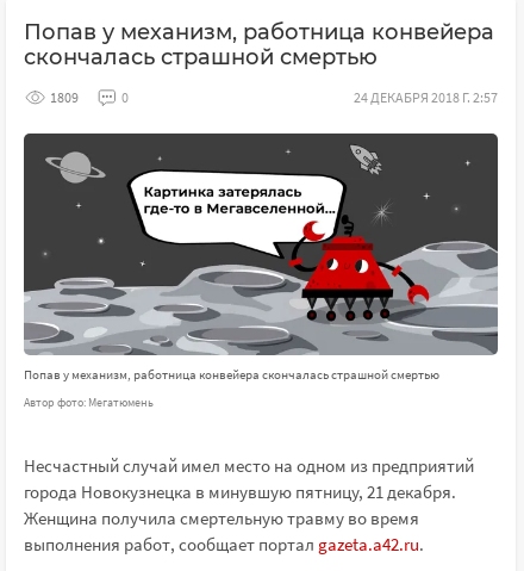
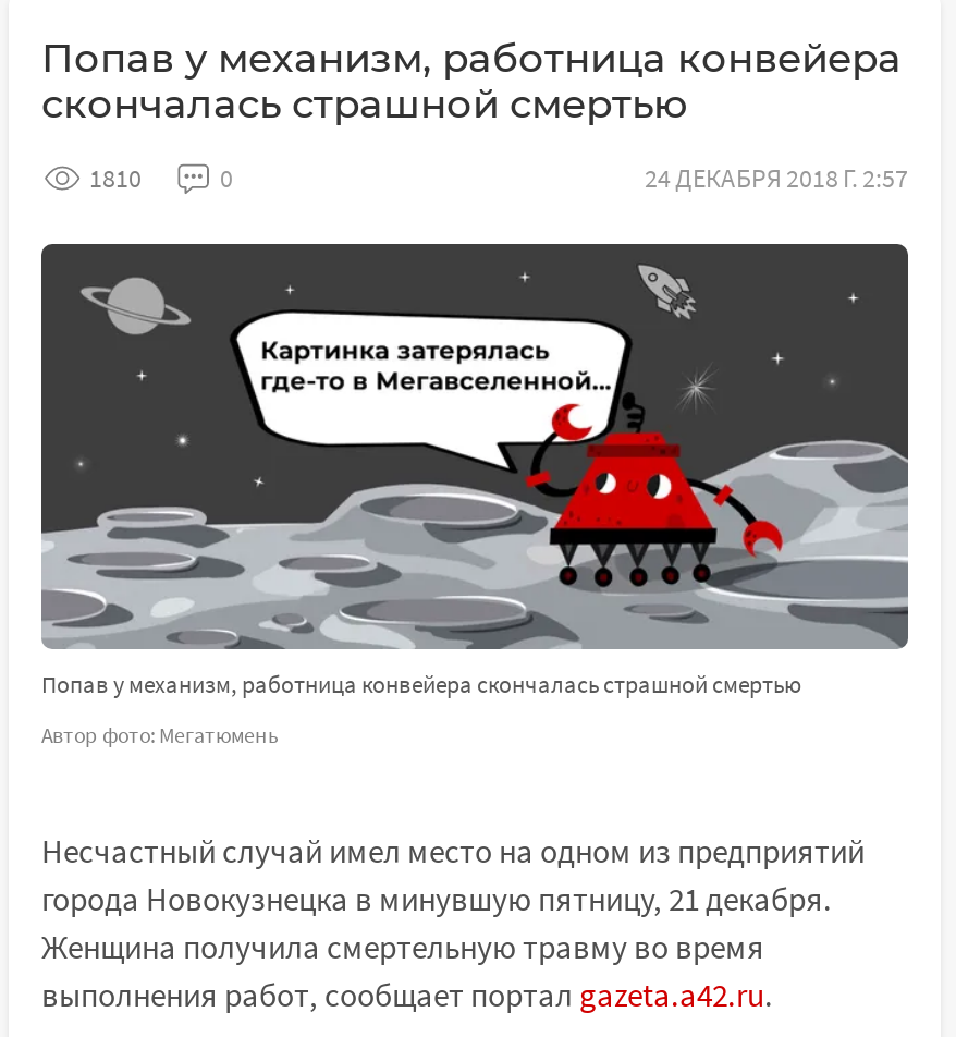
[50,88,79,106] 1809 -> [89,161,142,194] 1810

